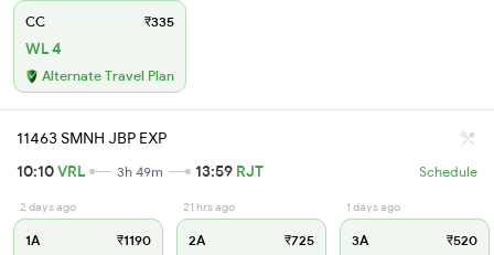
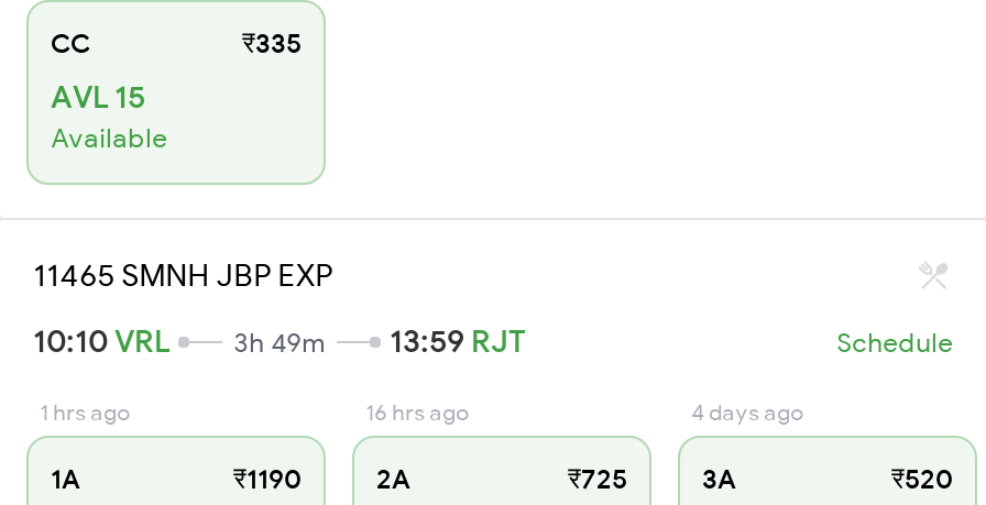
[25,39,174,84] WL 4 | Alternate Travel Plan -> [51,77,167,154] AVL 15 | Available
[17,128,167,148] 11463 SMNH JBP EXP -> [33,255,332,295] 11465 SMNH JBP EXP
[20,200,76,214] 2 days ago -> [40,398,130,427] 1 hrs ago
[183,200,235,214] 21 hrs ago -> [365,398,469,427] 16 hrs ago
[346,200,400,214] 1 days ago -> [691,398,803,427] 4 days ago

